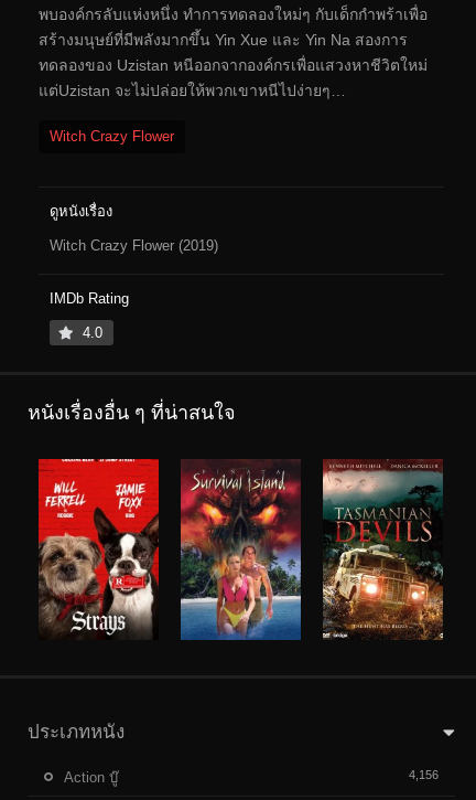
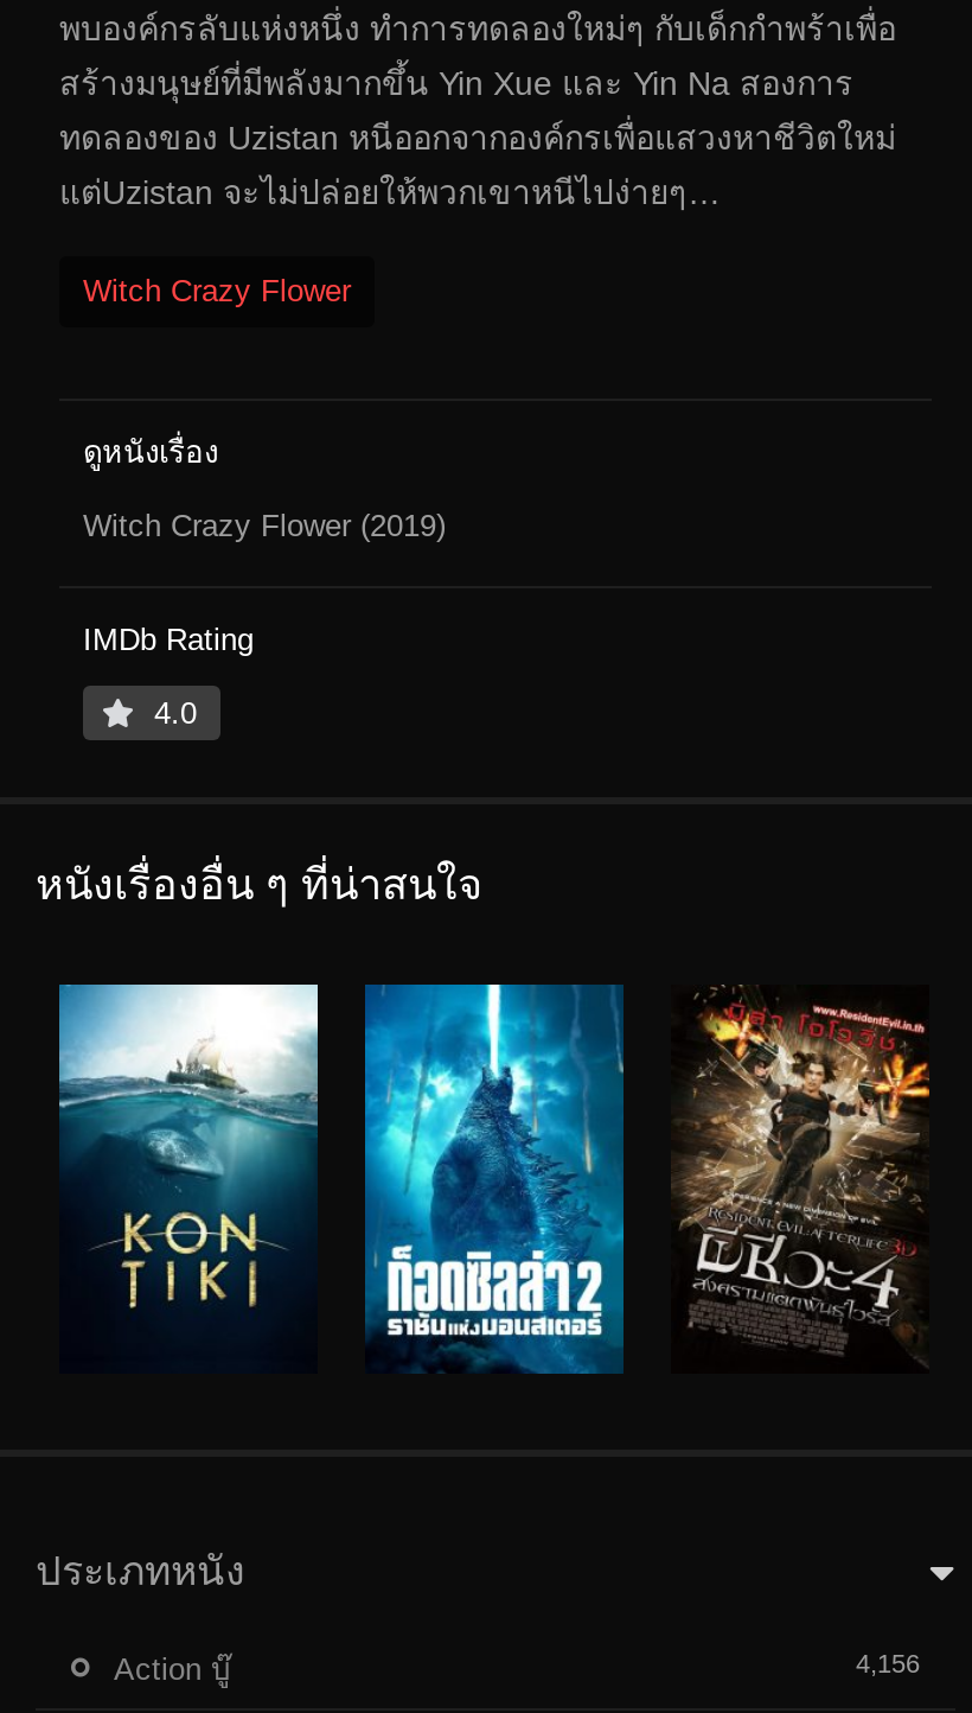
[37,458,160,639] [image] -> [57,982,320,1369] [image]
[180,459,302,641] [image] -> [363,982,626,1374] [image]
[322,458,444,640] [image] -> [671,987,932,1371] [image]

